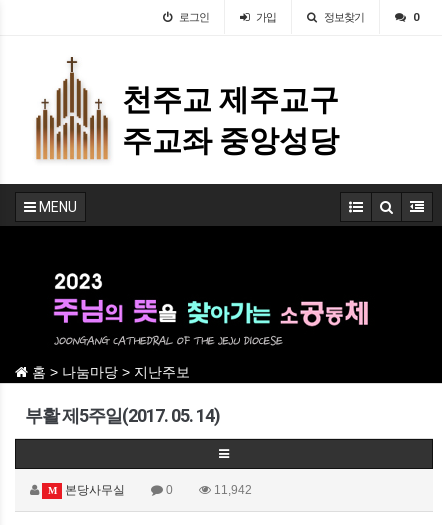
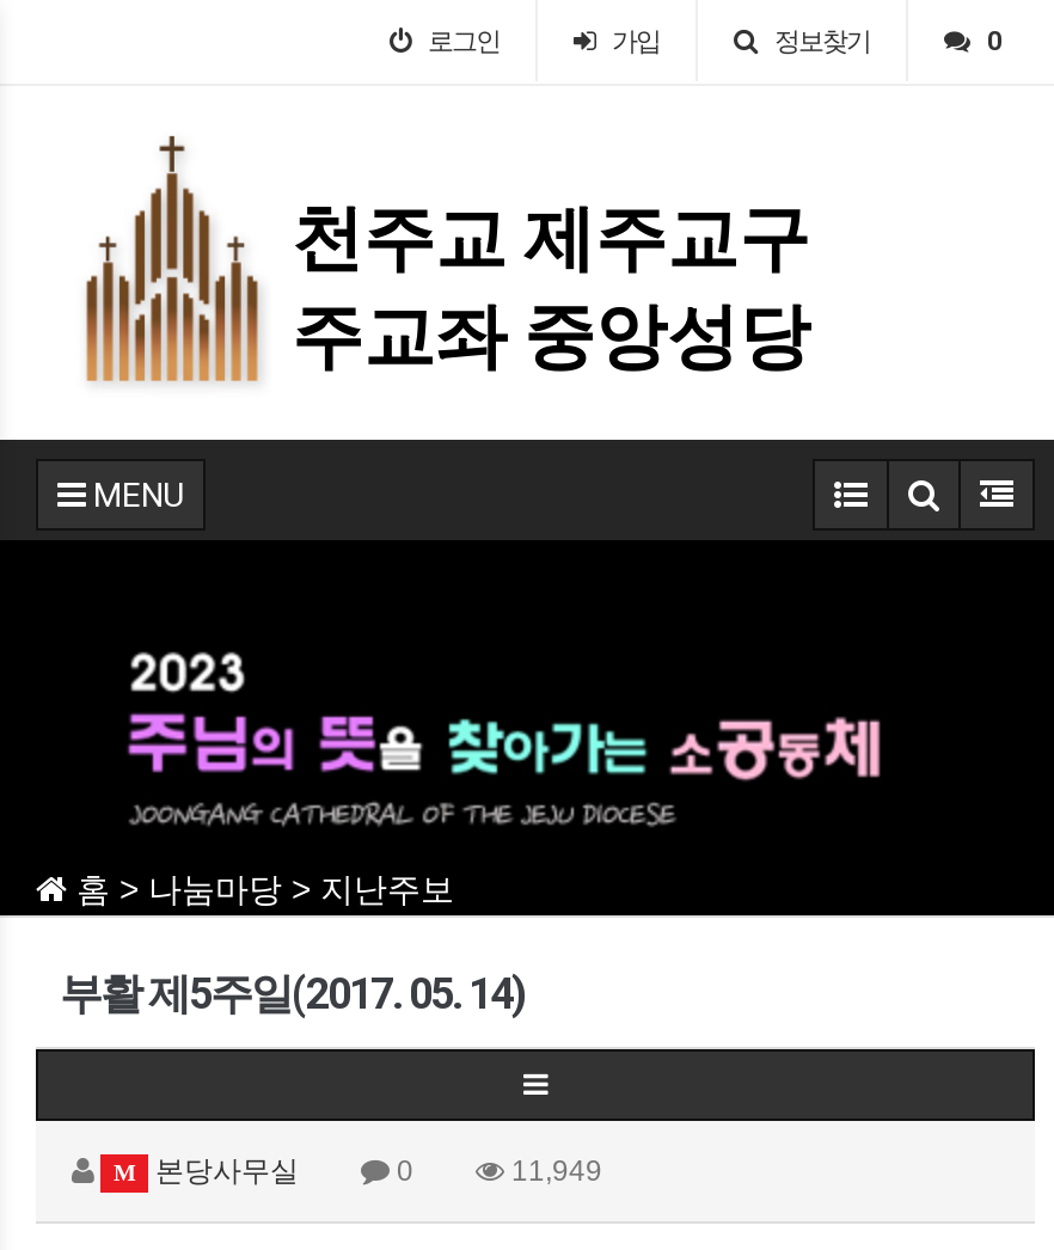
[211,483,252,497] 11,942 -> [504,1154,602,1188] 11,949

